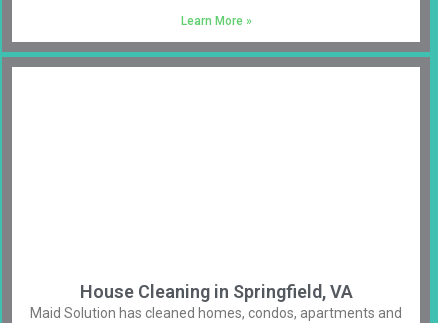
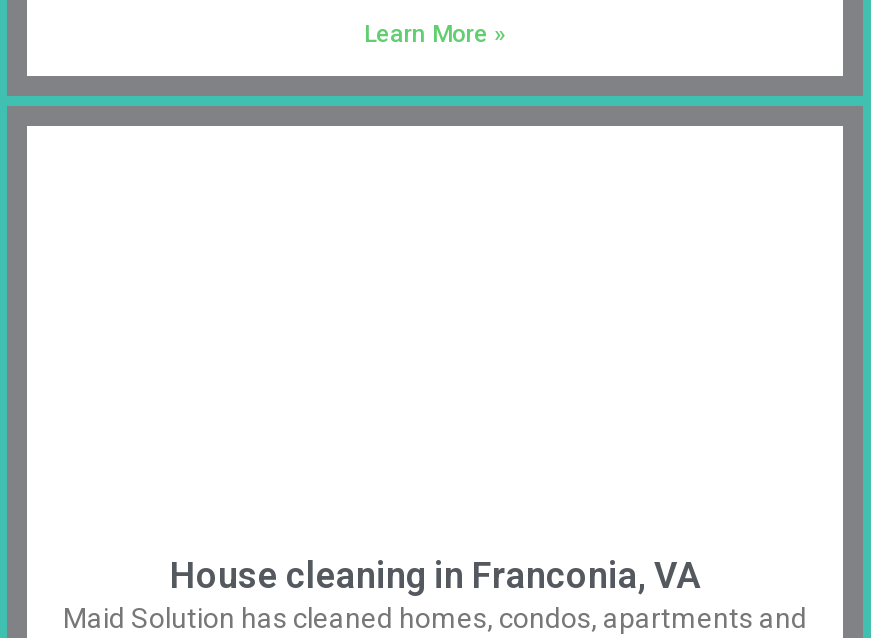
[79,281,352,302] House Cleaning in Springfield, VA -> [170,553,700,595] House cleaning in Franconia, VA

